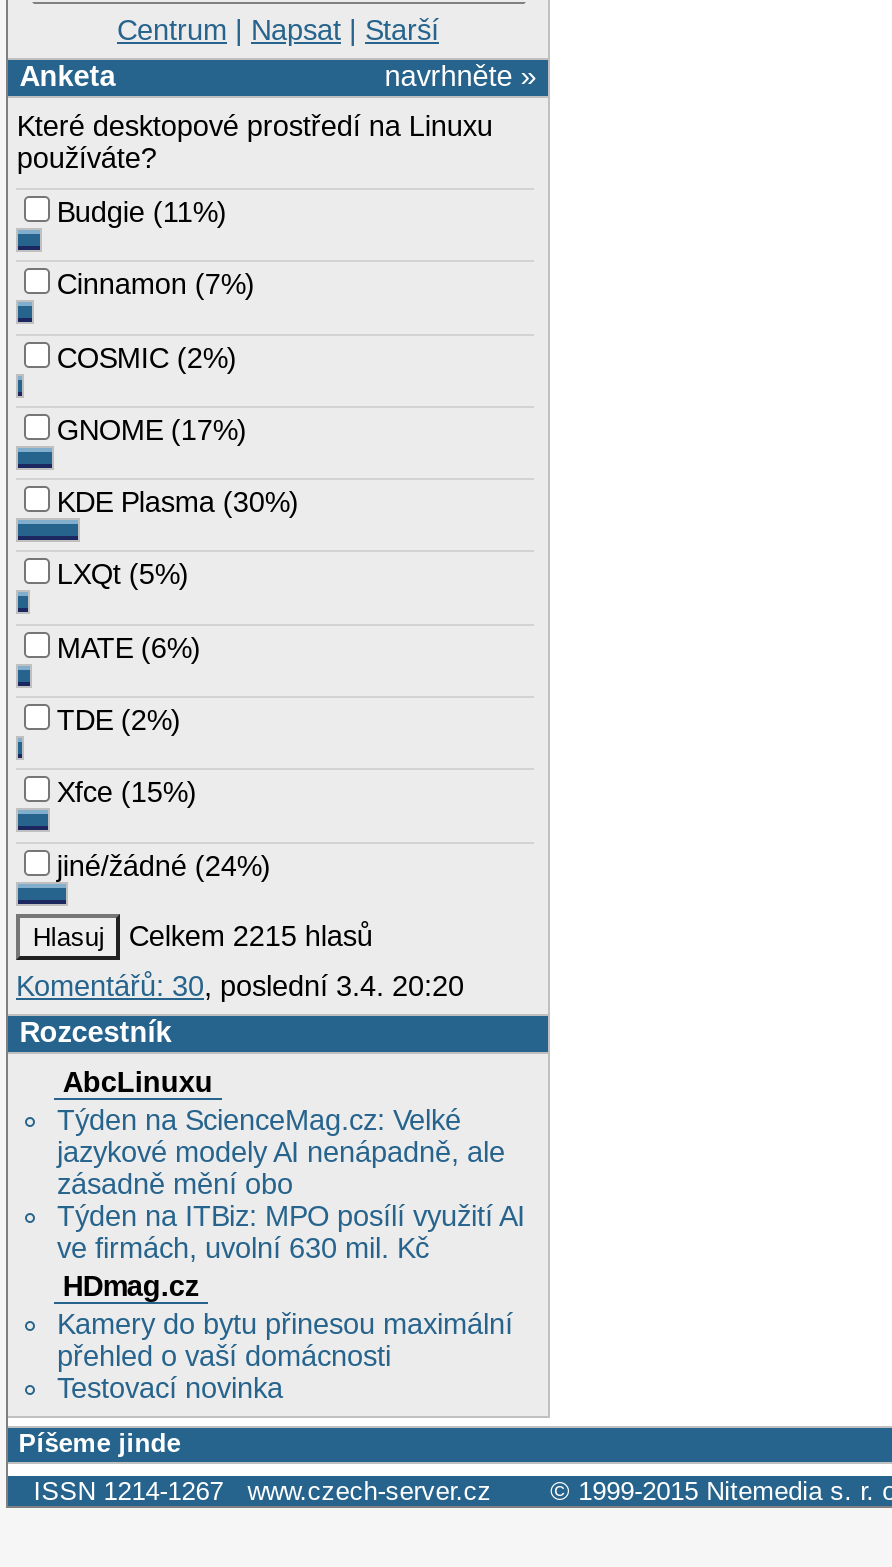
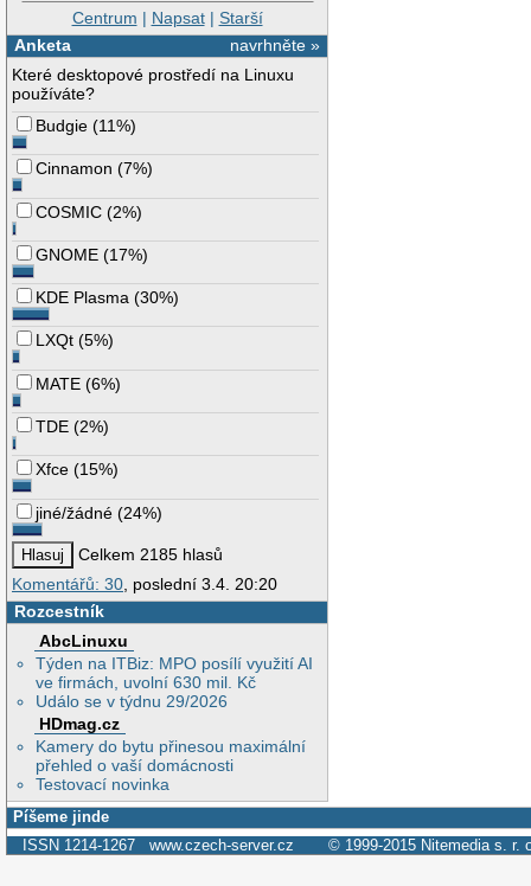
[121,920,373,952] Celkem 2215 hlasů -> [74,545,223,564] Celkem 2185 hlasů
[57,1104,505,1200] Týden na ScienceMag.cz: Velké | jazykové modely AI nenápadně, ale | zásadně mění obo -> none
moved [57,1200,525,1264] -> [36,654,314,692]: Týden na ITBiz: MPO posílí využití AI | ve firmách, uvolní 630 mil. Kč
none -> [36,692,228,710] Událo se v týdnu 29/2026

